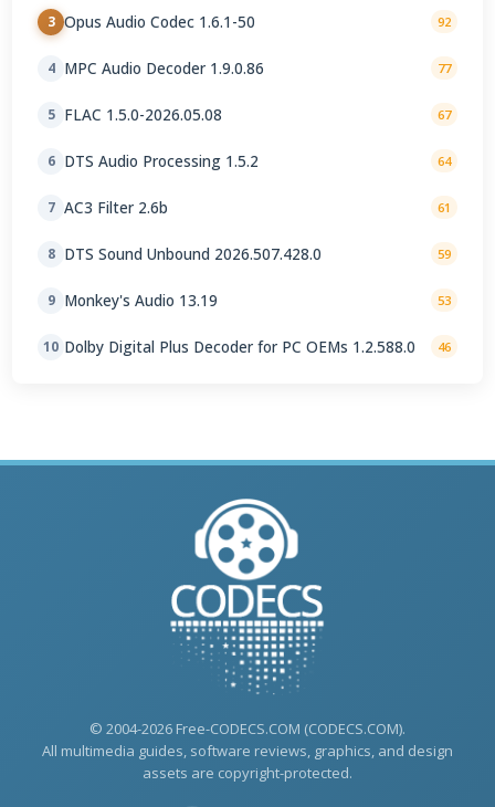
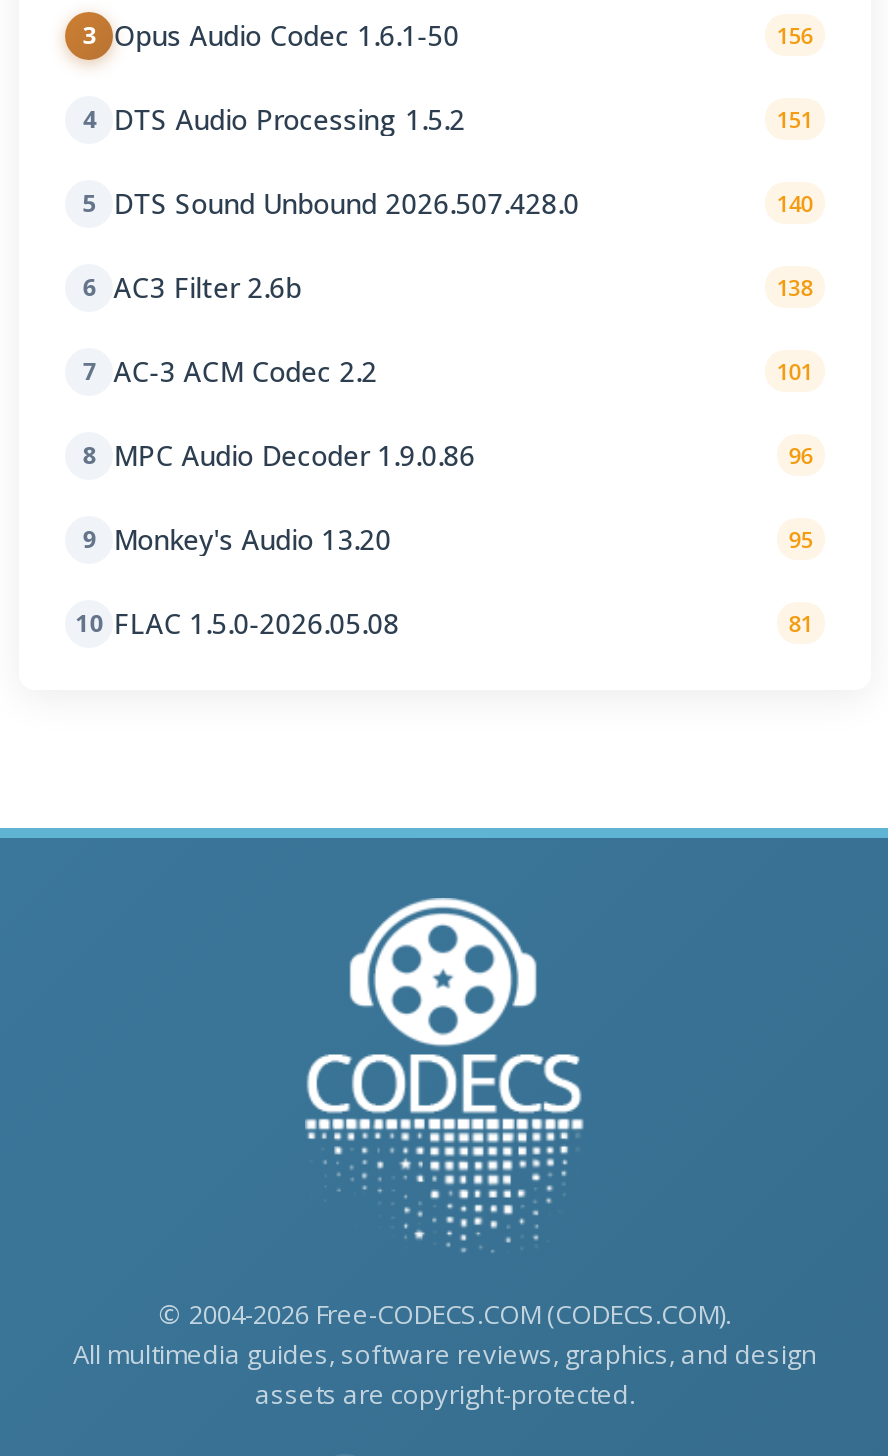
[437,14,451,30] 92 -> [777,21,813,51] 156
[47,58,451,79] 4 MPC Audio Decoder 1.9.0.86 | 77 -> [82,101,813,139] 4 DTS Audio Processing 1.5.2 | 151
[47,104,451,125] 5 FLAC 1.5.0-2026.05.08 | 67 -> [82,185,813,223] 5 DTS Sound Unbound 2026.507.428.0 | 140
[47,151,451,172] 6 DTS Audio Processing 1.5.2 | 64 -> [82,269,813,307] 6 AC3 Filter 2.6b | 138
[47,197,451,218] 7 AC3 Filter 2.6b | 61 -> [82,353,813,391] 7 AC-3 ACM Codec 2.2 | 101
[47,244,451,265] 8 DTS Sound Unbound 2026.507.428.0 | 59 -> [82,437,813,475] 8 MPC Audio Decoder 1.9.0.86 | 96
[47,290,451,311] 9 Monkey's Audio 13.19 | 53 -> [82,521,813,559] 9 Monkey's Audio 13.20 | 95
[43,337,451,358] 10 Dolby Digital Plus Decoder for PC OEMs 1.2.588.0 | 46 -> [75,605,813,643] 10 FLAC 1.5.0-2026.05.08 | 81

